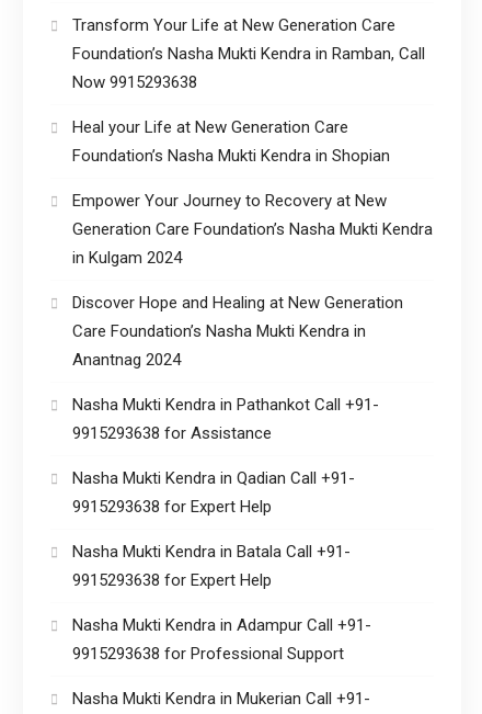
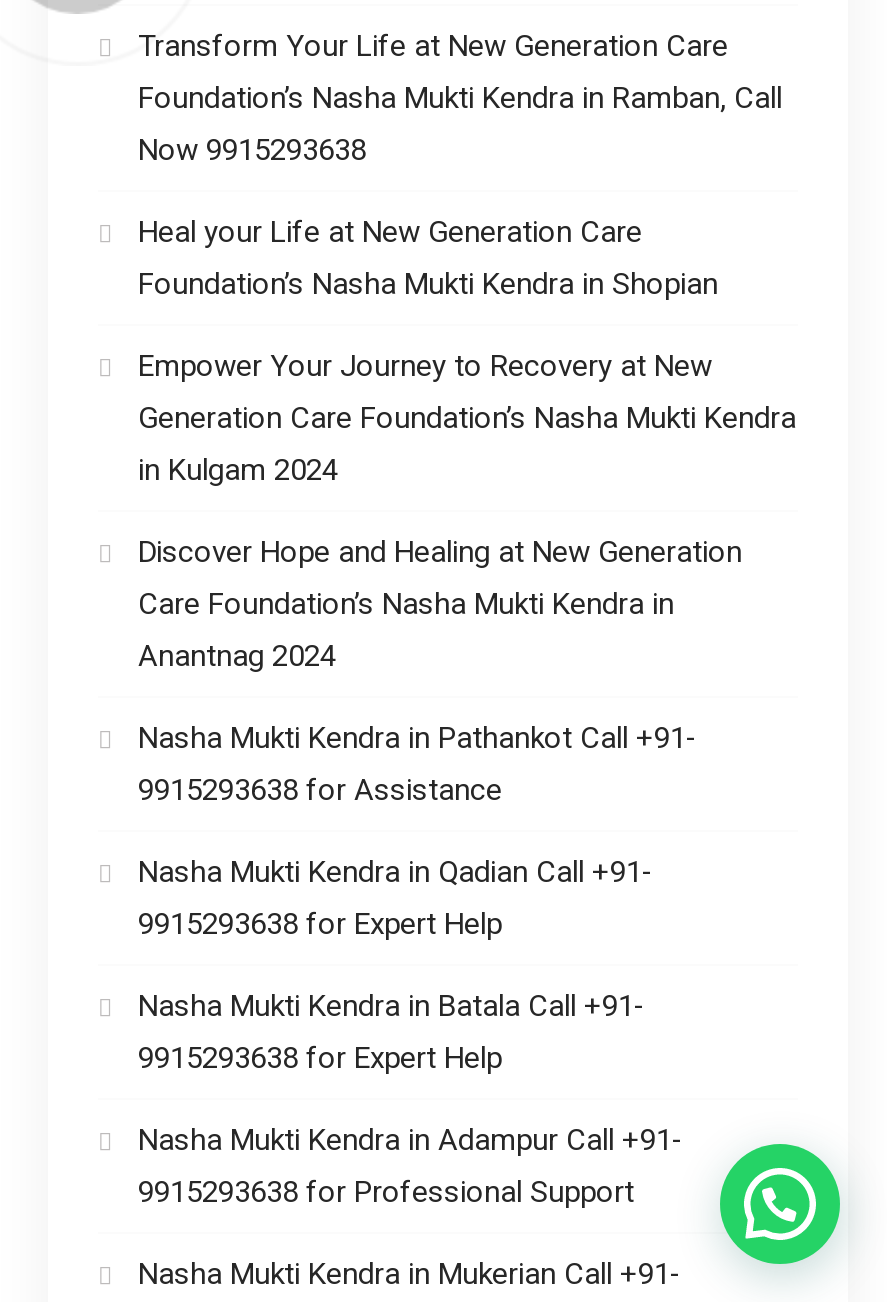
none -> [714,1140,848,1284] [image]

